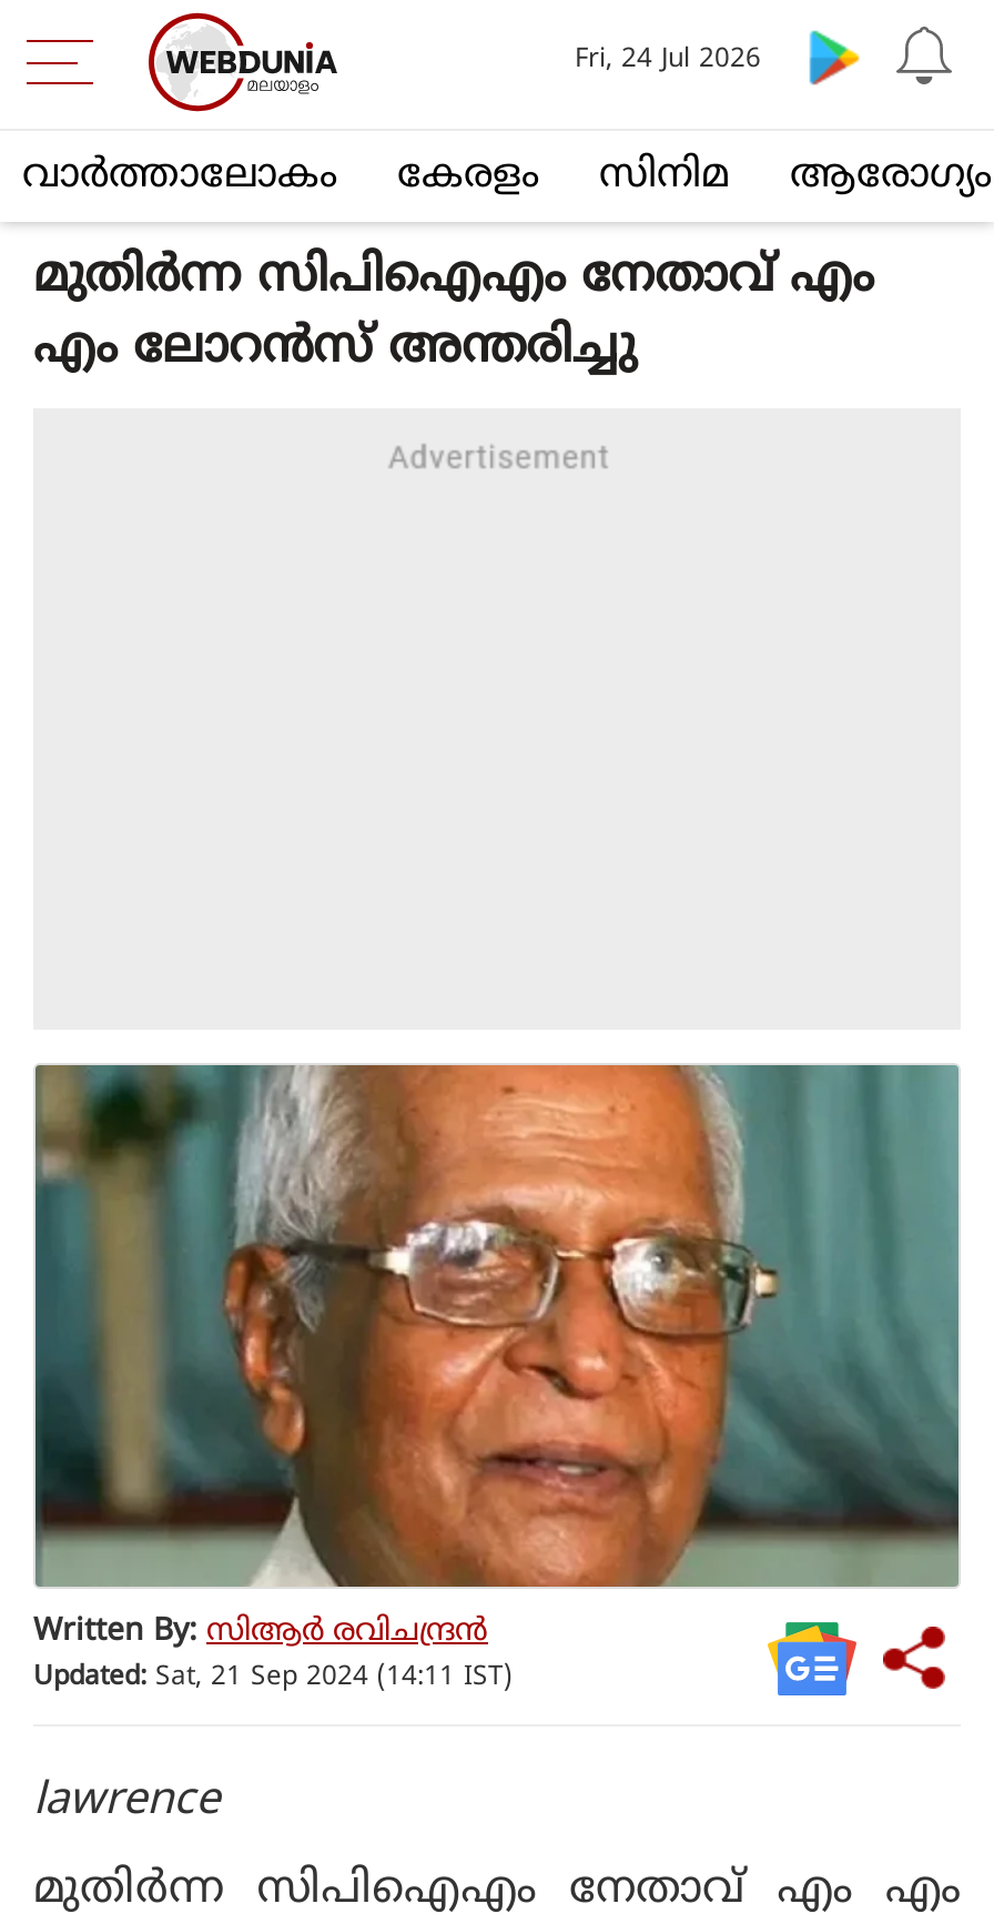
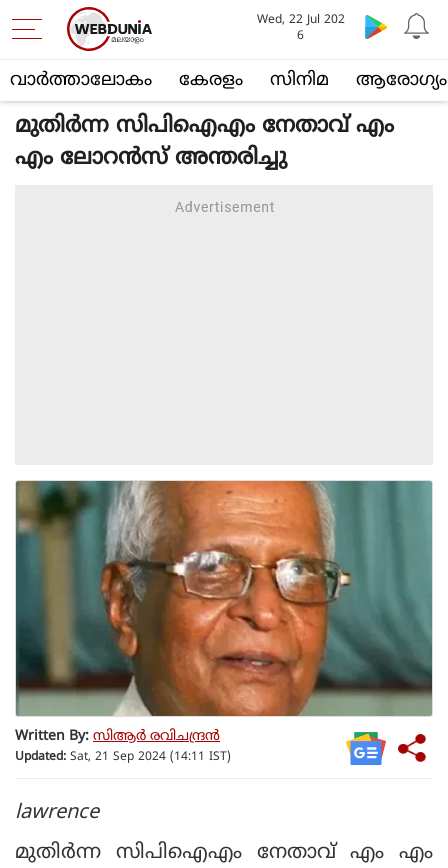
[575,44,761,78] Fri, 24 Jul 2026 -> [257,13,345,44] Wed, 22 Jul 202 | 6

